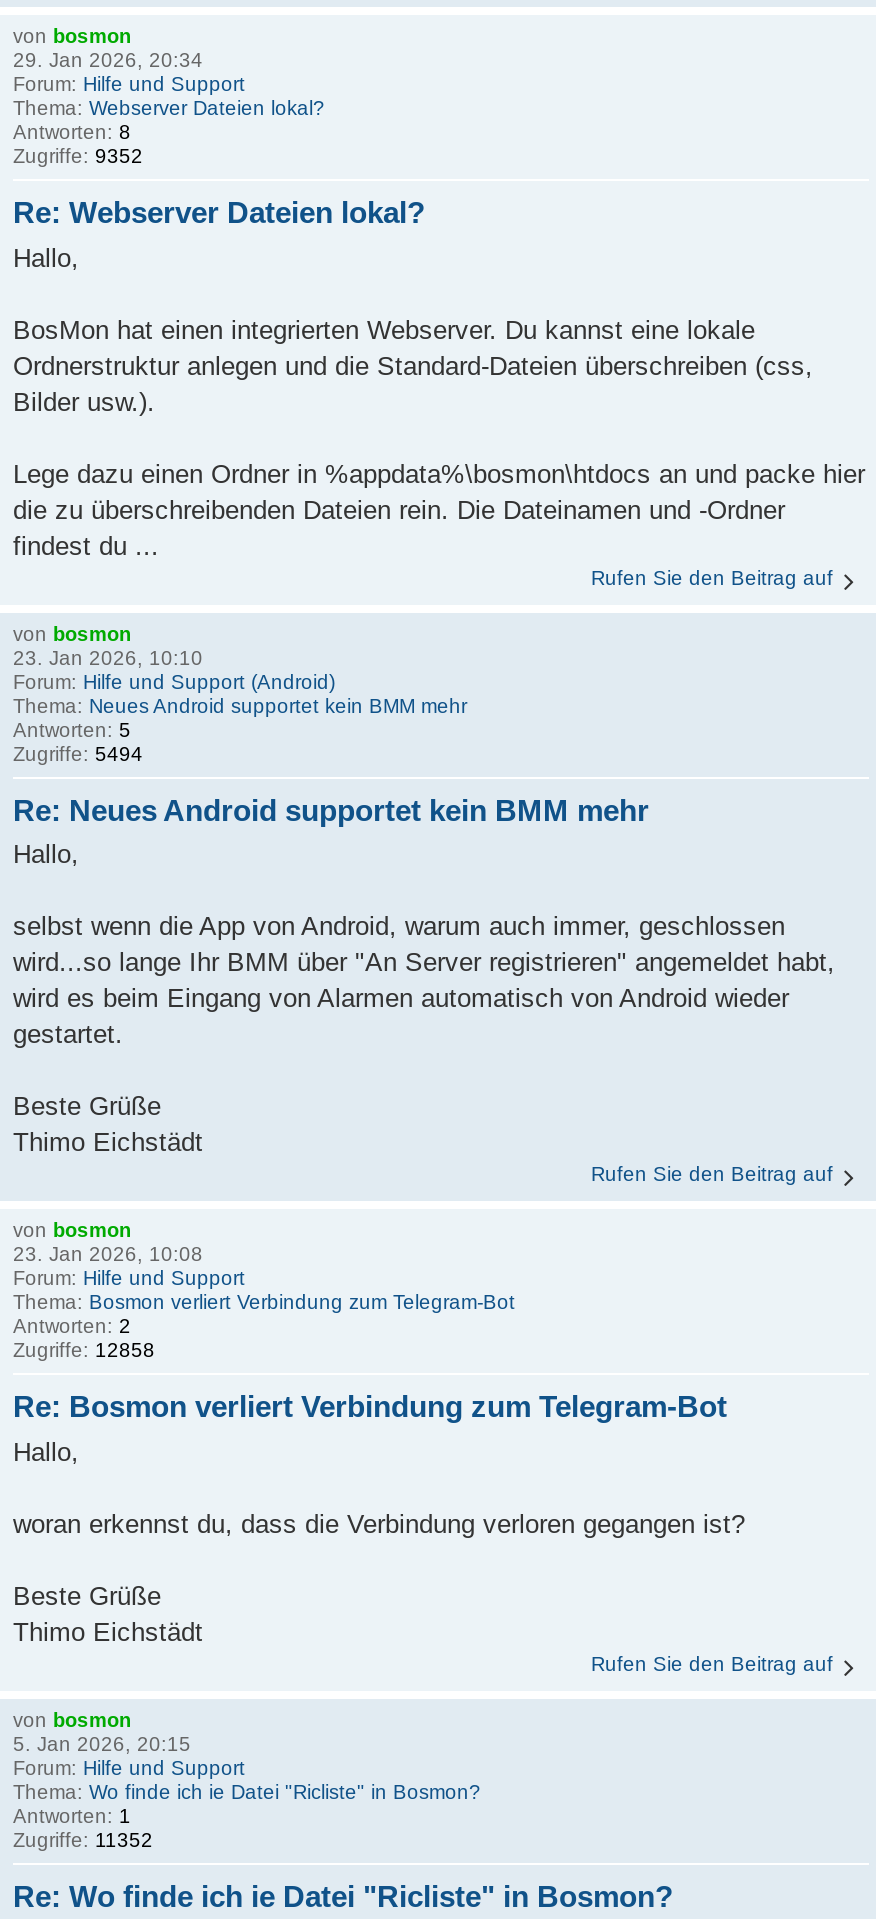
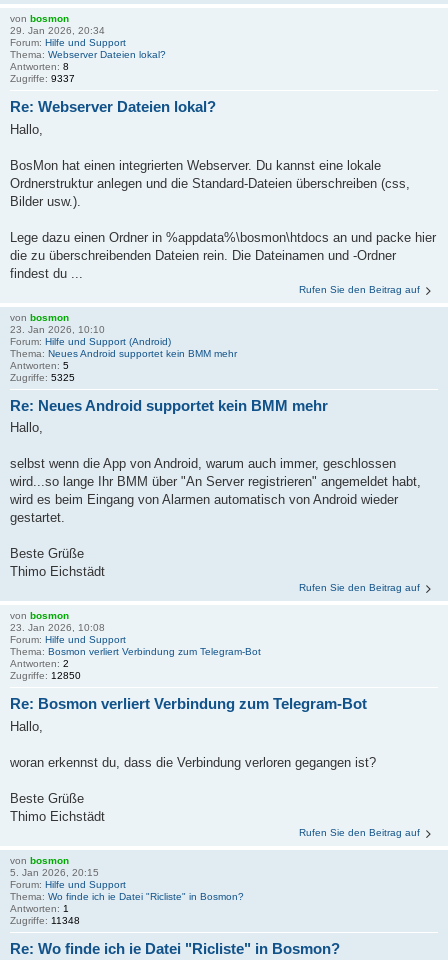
[13,145,143,167] Zugriffe: 9352 -> [10,73,75,84] Zugriffe: 9337
[13,742,143,764] Zugriffe: 5494 -> [10,371,75,382] Zugriffe: 5325
[13,1339,155,1361] Zugriffe: 12858 -> [10,670,81,681] Zugriffe: 12850
[13,1828,153,1850] Zugriffe: 11352 -> [10,914,80,925] Zugriffe: 11348

